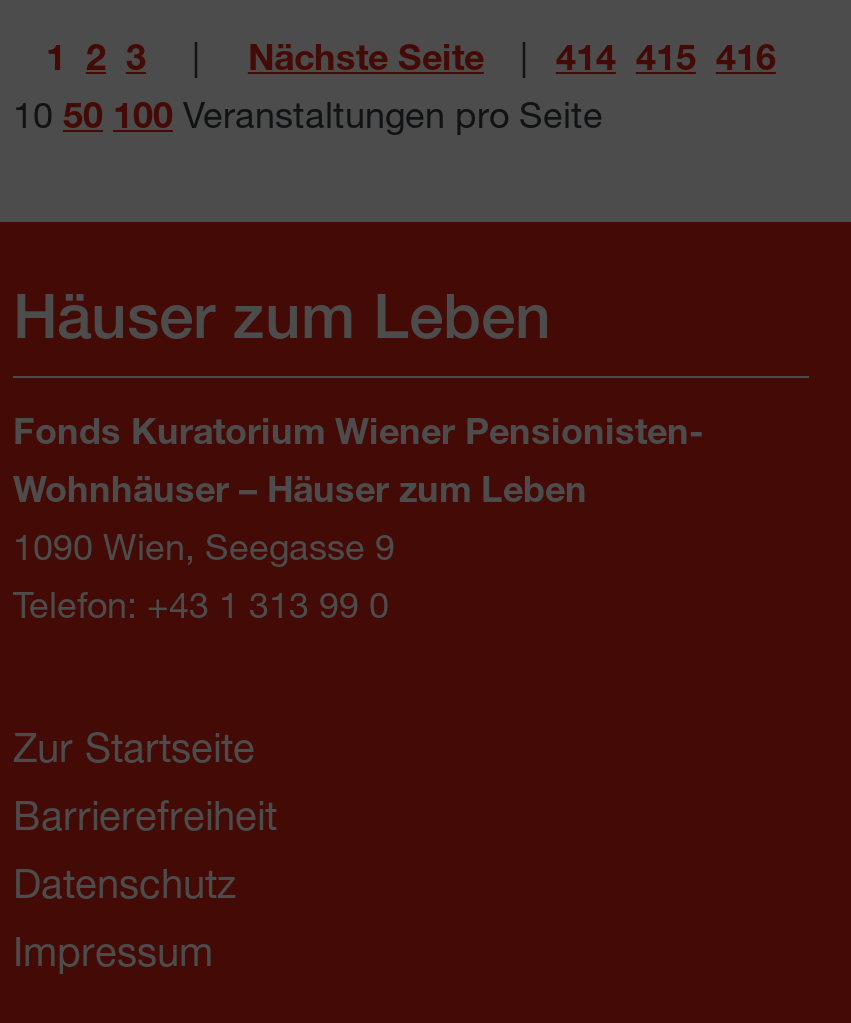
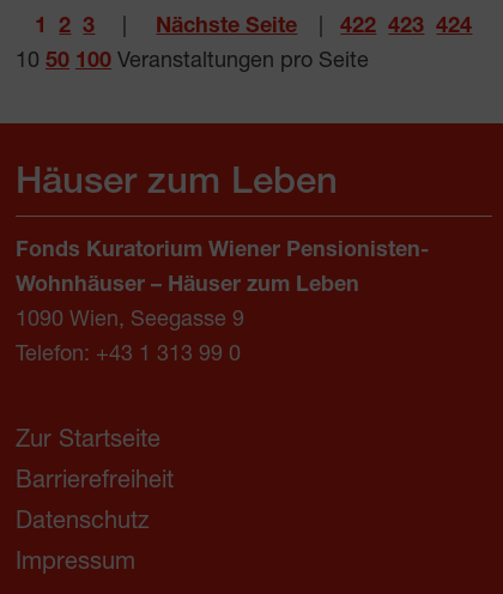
[556,43,776,79] 414 415 416 -> [341,16,472,38] 422 423 424

